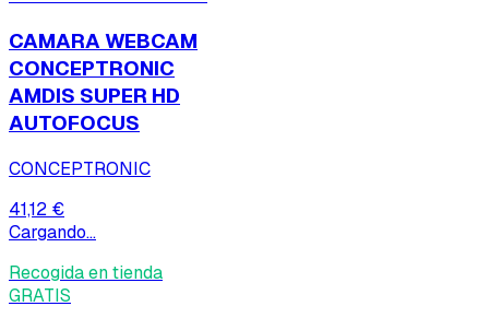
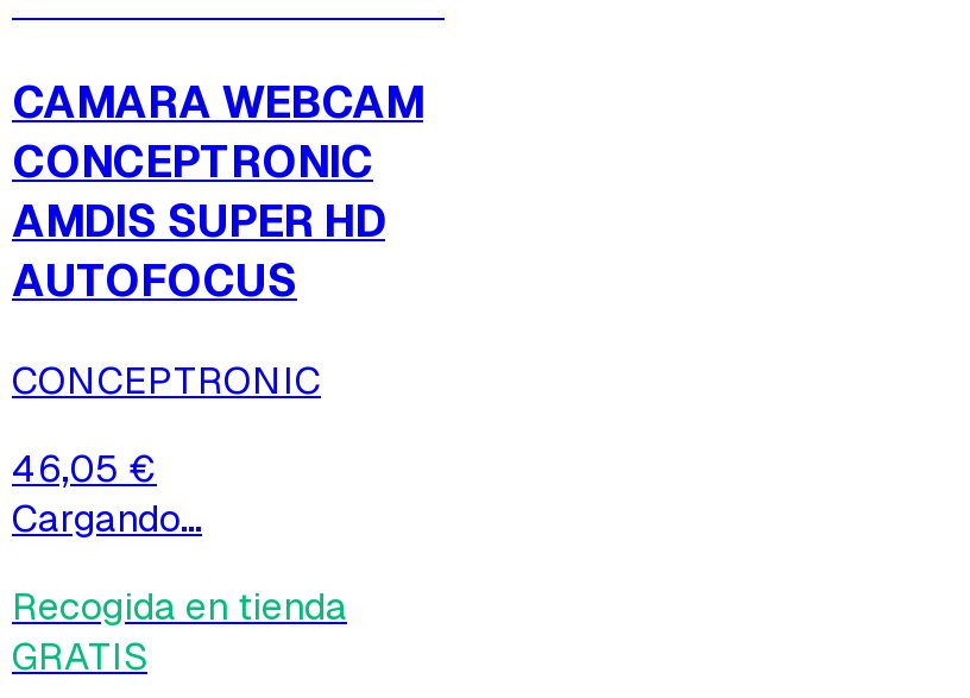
[9,198,64,221] 41,12 € -> [12,443,157,493] 46,05 €

